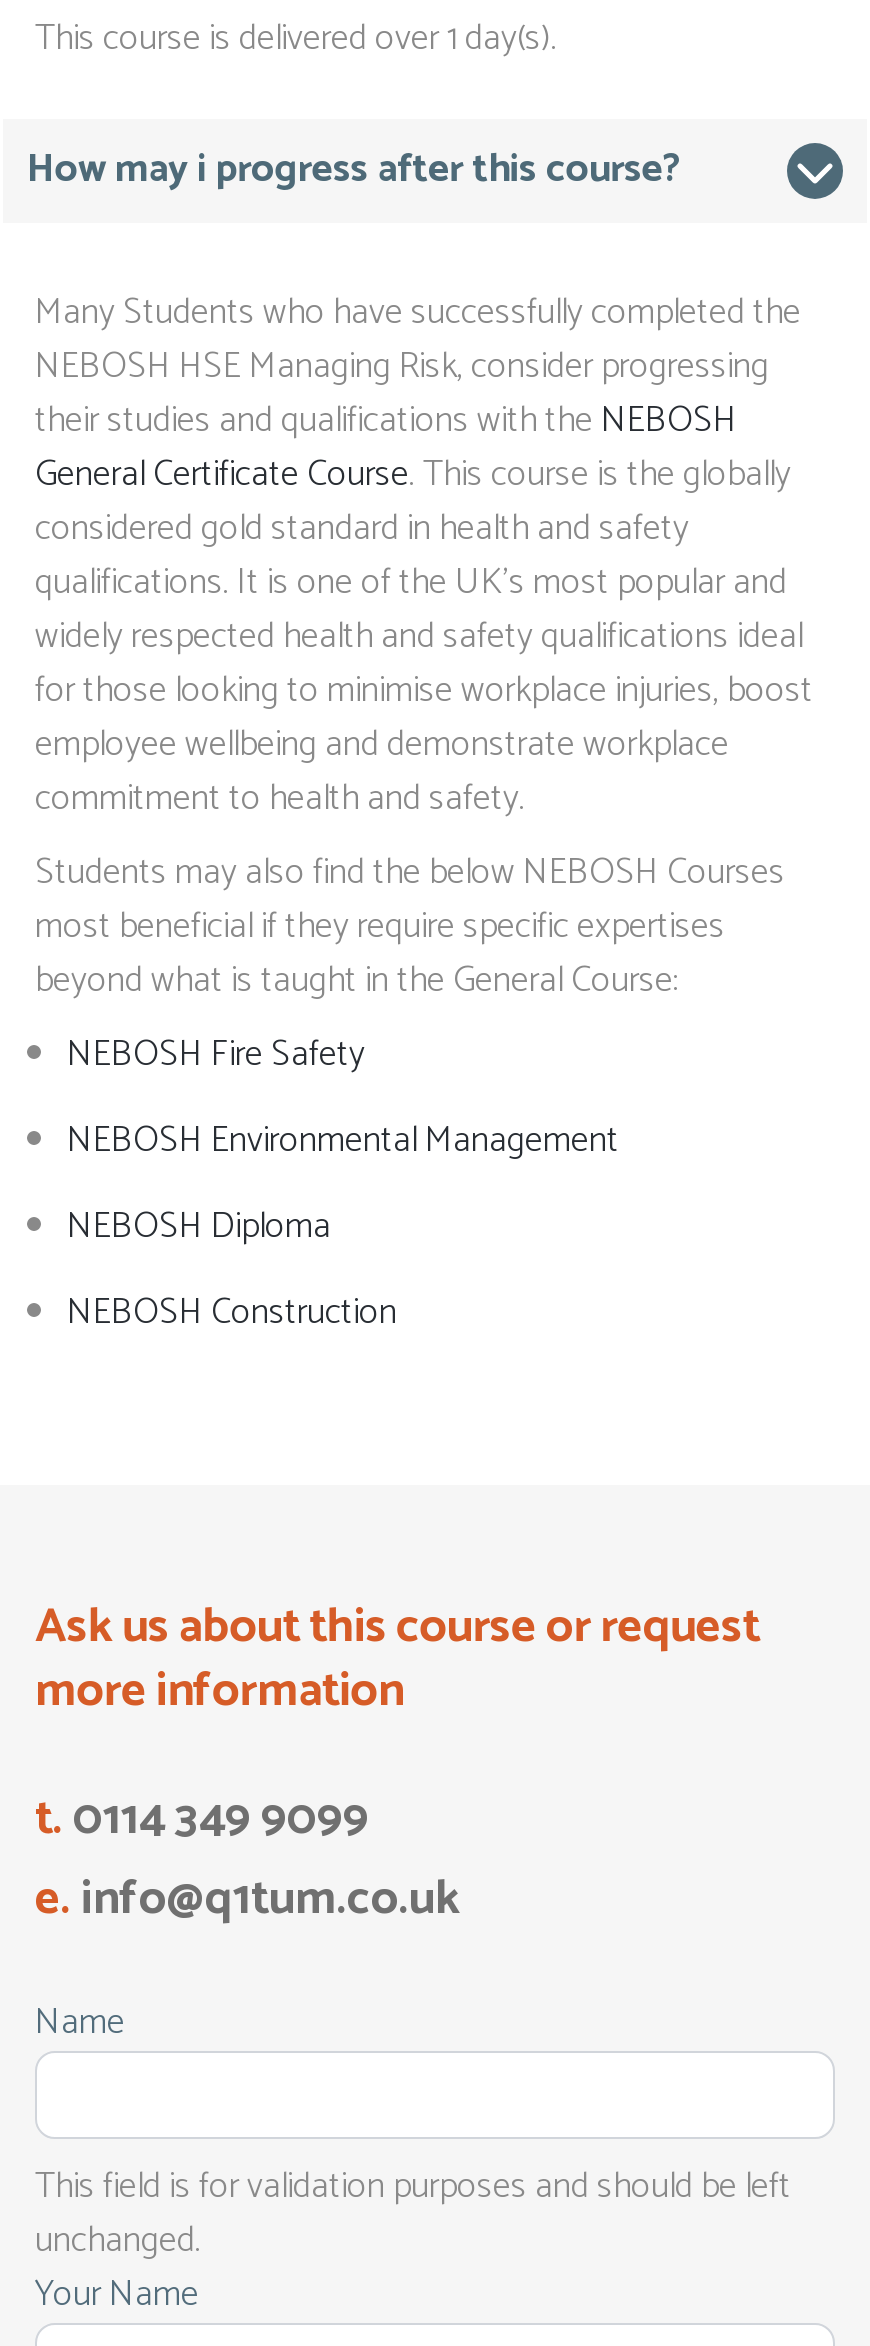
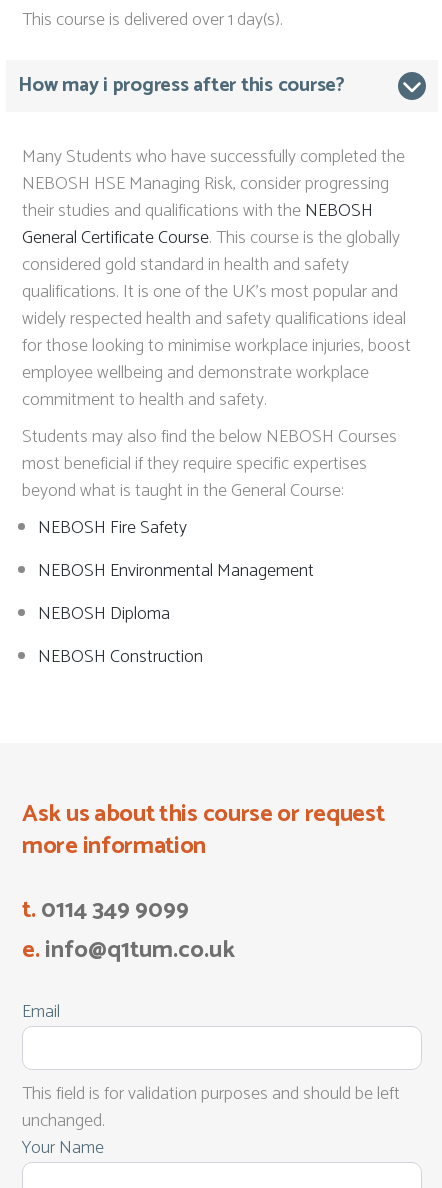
[35,1993,125,2053] Name -> [22,997,60,1027] Email

